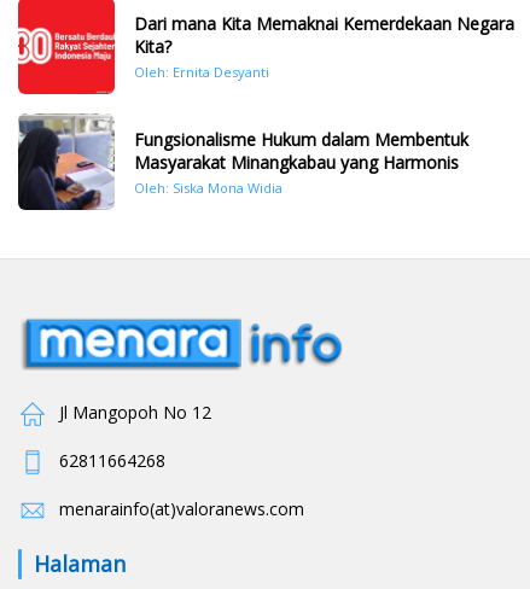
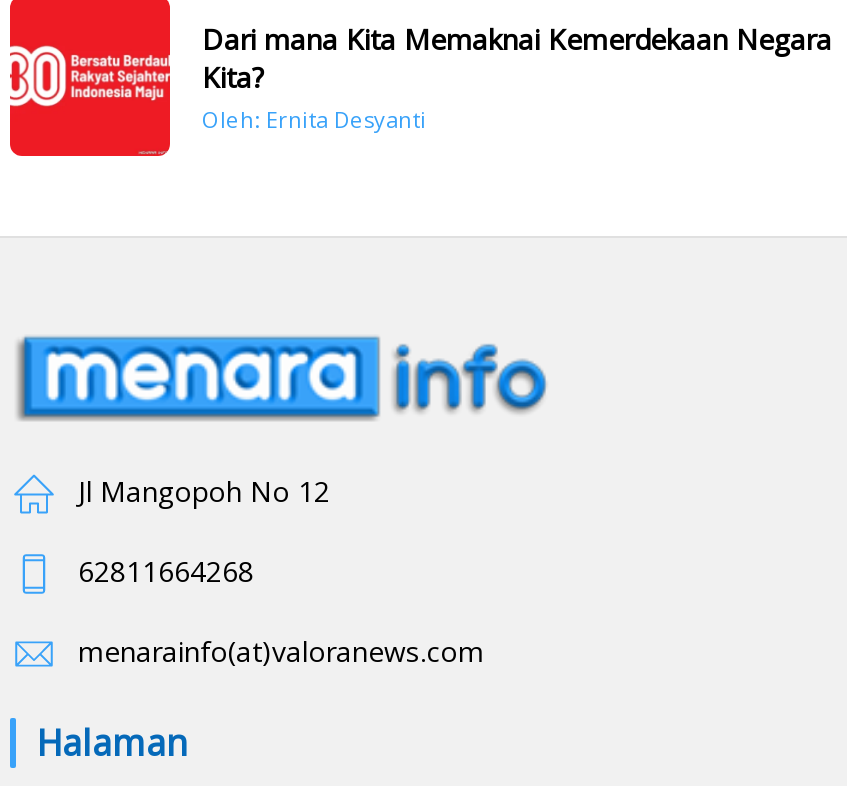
[17,112,468,211] [image] | Fungsionalisme Hukum dalam Membentuk | Masyarakat Minangkabau yang Harmonis | Oleh: Siska Mona Widia -> none

